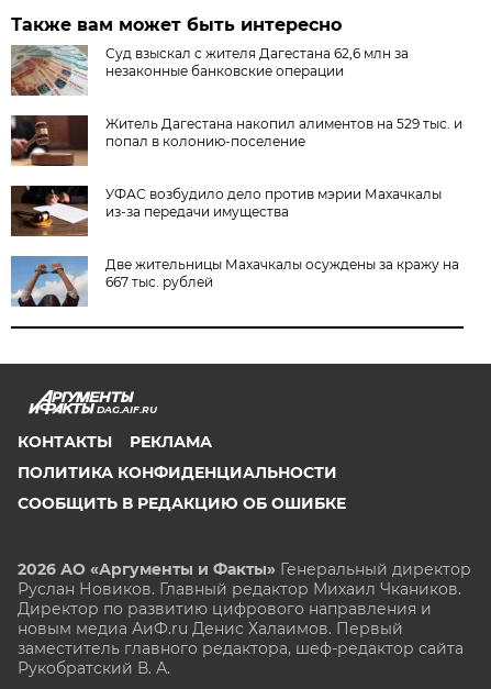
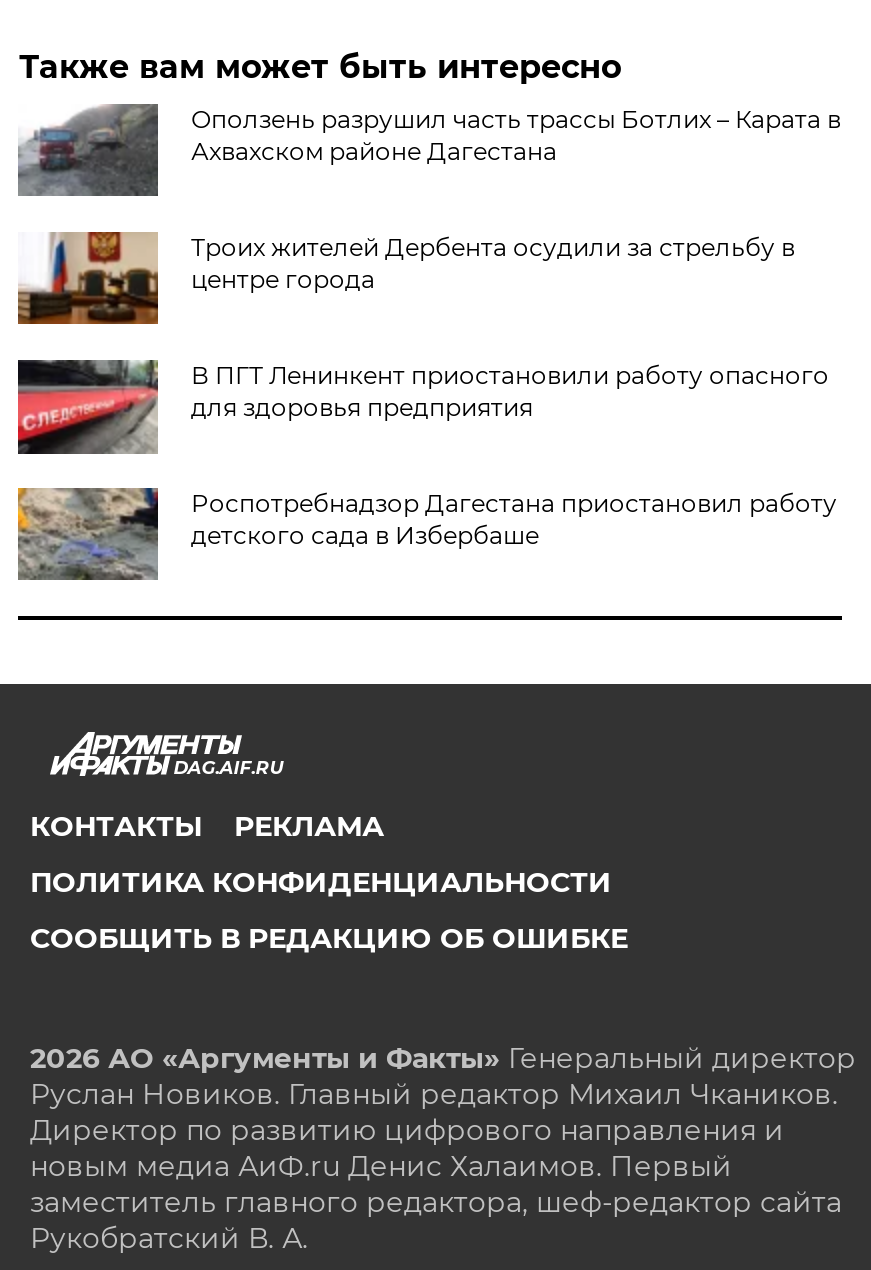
[10,44,409,97] [image] | Суд взыскал с жителя Дагестана 62,6 млн за | незаконные банковские операции -> [16,104,841,198] [image] | Оползень разрушил часть трассы Ботлих – Карата в | Ахвахском районе Дагестана
[10,114,463,167] [image] | Житель Дагестана накопил алиментов на 529 тыс. и | попал в колонию-поселение -> [18,232,795,326] [image] | Троих жителей Дербента осудили за стрельбу в | центре города
[10,185,442,237] [image] | УФАС возбудило дело против мэрии Махачкалы | из-за передачи имущества -> [16,358,829,454] [image] | В ПГТ Ленинкент приостановили работу опасного | для здоровья предприятия
[10,255,460,308] [image] | Две жительницы Махачкалы осуждены за кражу на | 667 тыс. рублей -> [16,486,837,582] [image] | Роспотребнадзор Дагестана приостановил работу | детского сада в Избербаше

